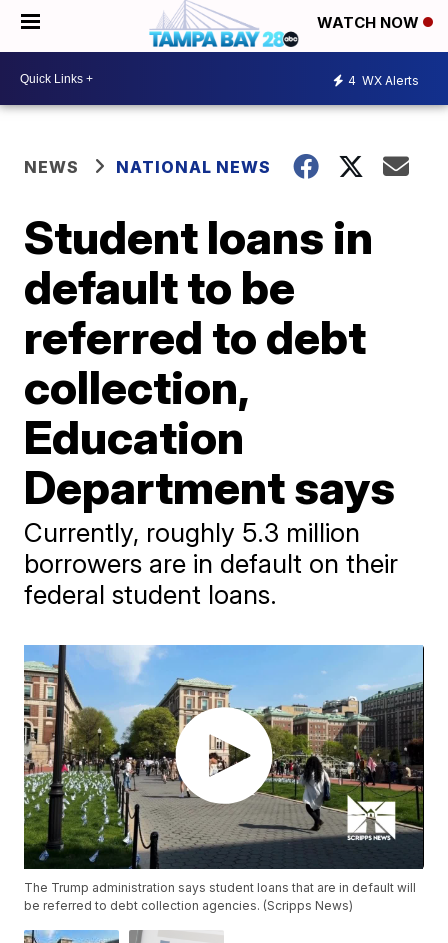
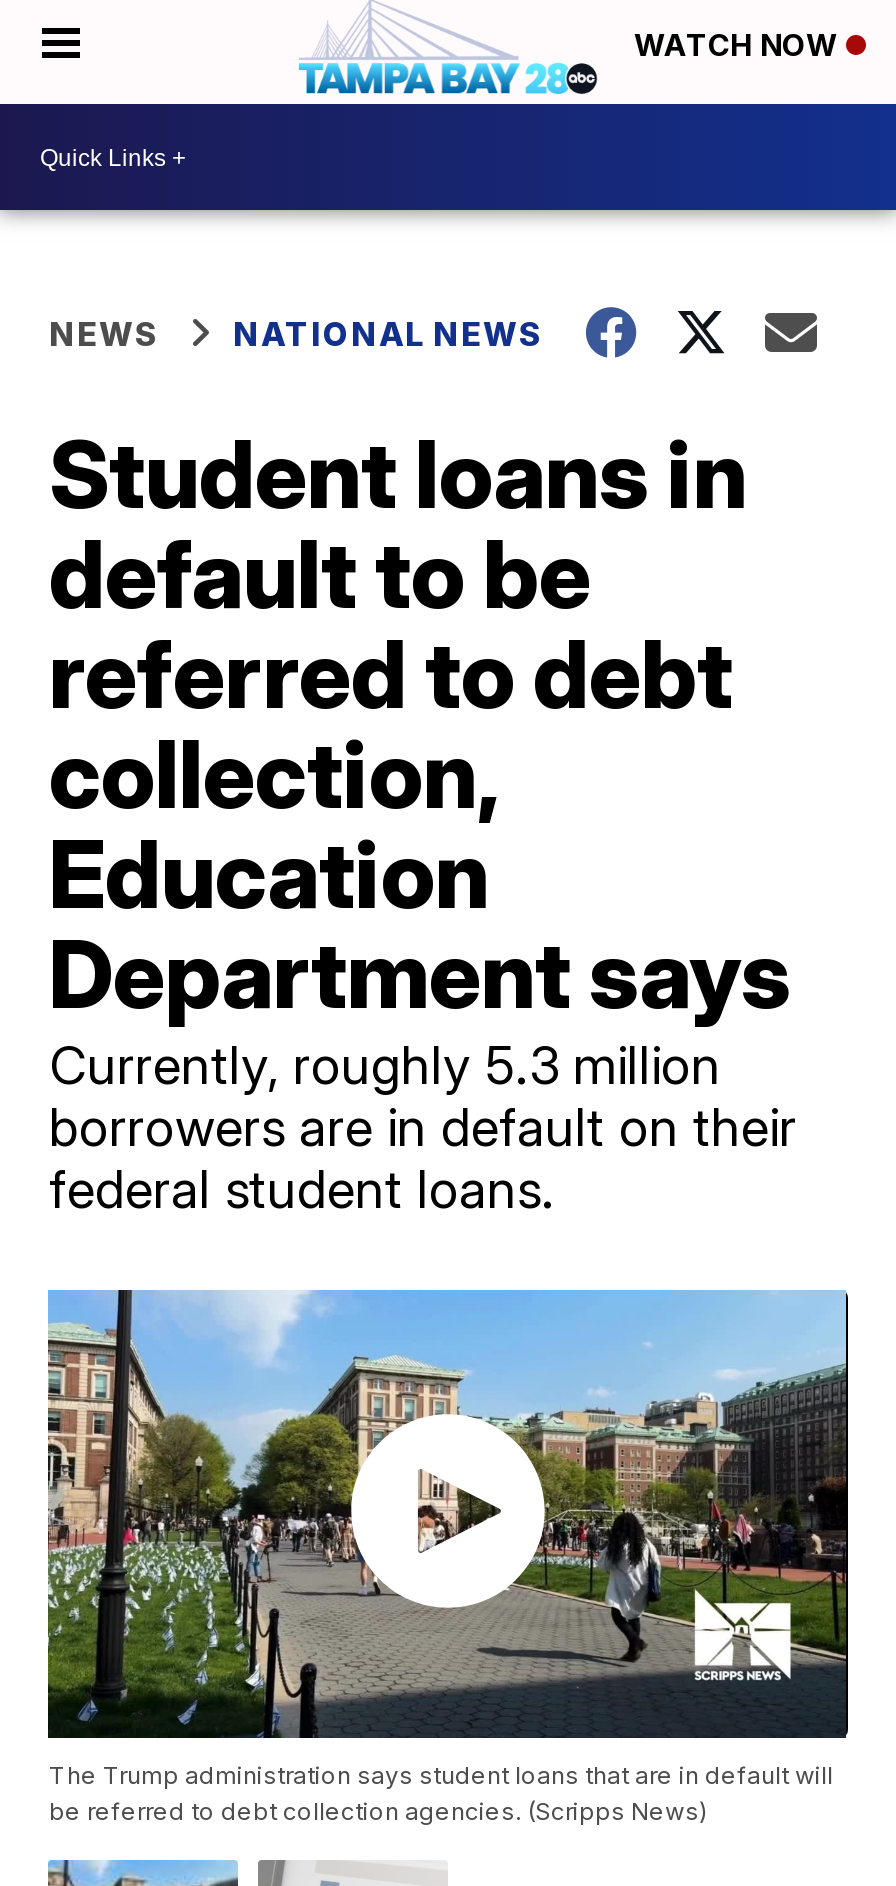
[348,72,419,87] 4 WX Alerts -> none

